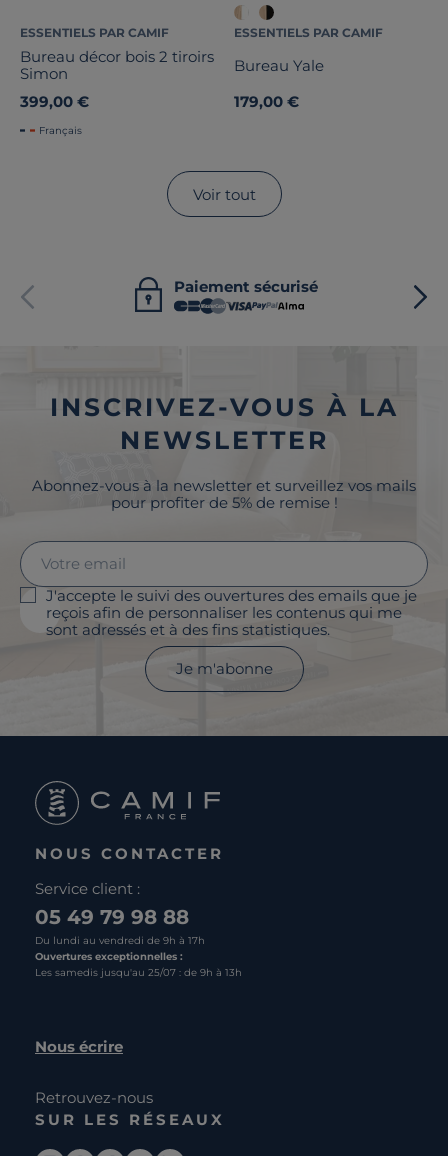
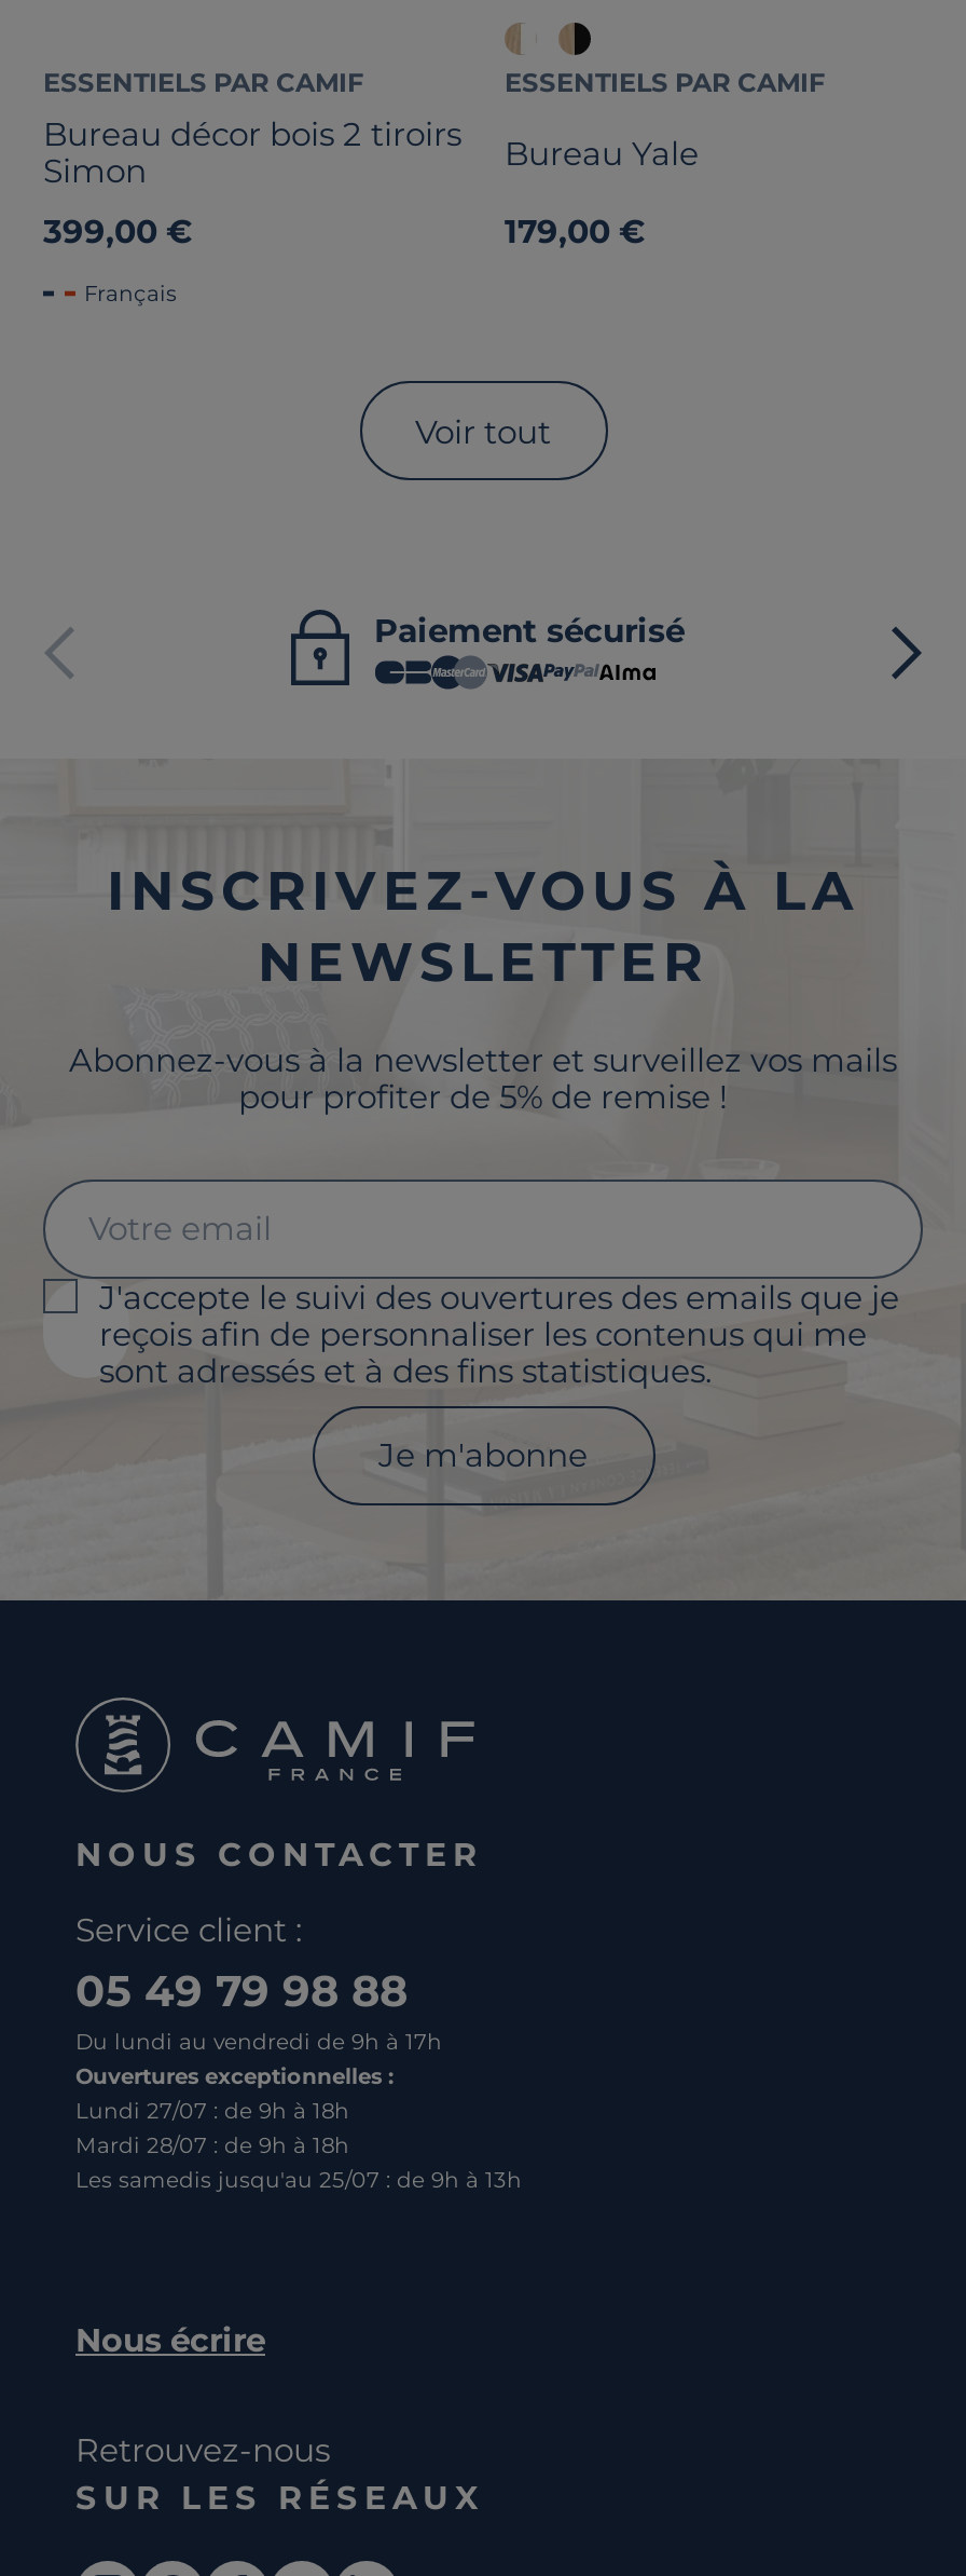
none -> [75,2097,349,2160] Lundi 27/07 : de 9h à 18h | Mardi 28/07 : de 9h à 18h

